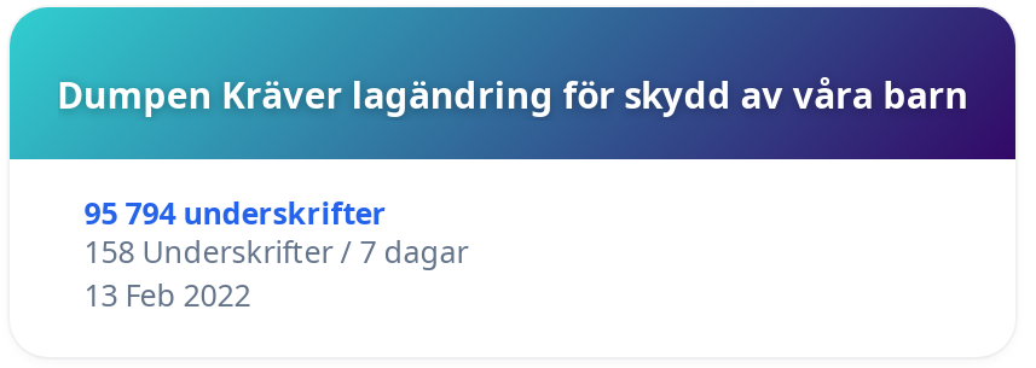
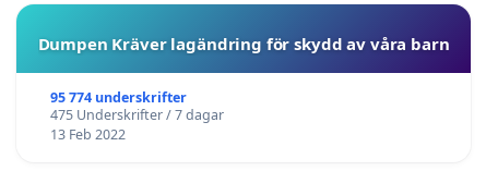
[84,193,386,234] 95 794 underskrifter -> [50,89,187,107] 95 774 underskrifter
[84,231,469,272] 158 Underskrifter / 7 dagar -> [50,106,224,125] 475 Underskrifter / 7 dagar

